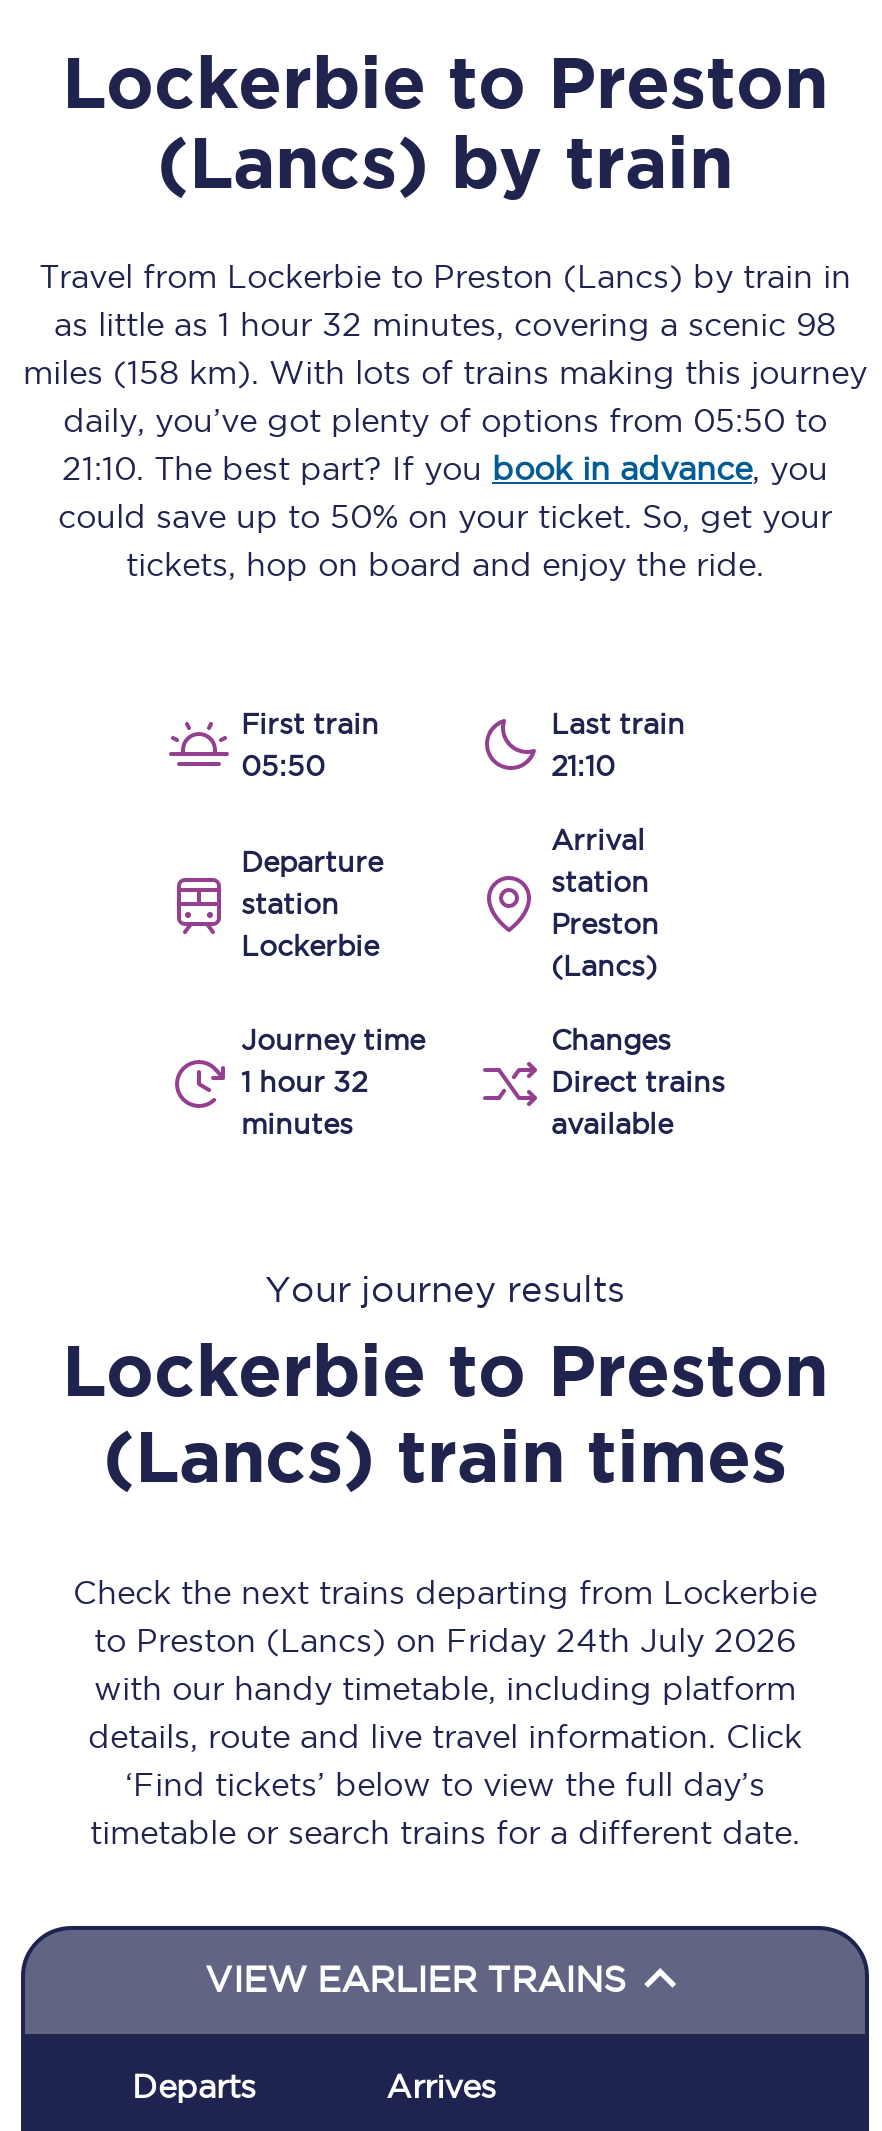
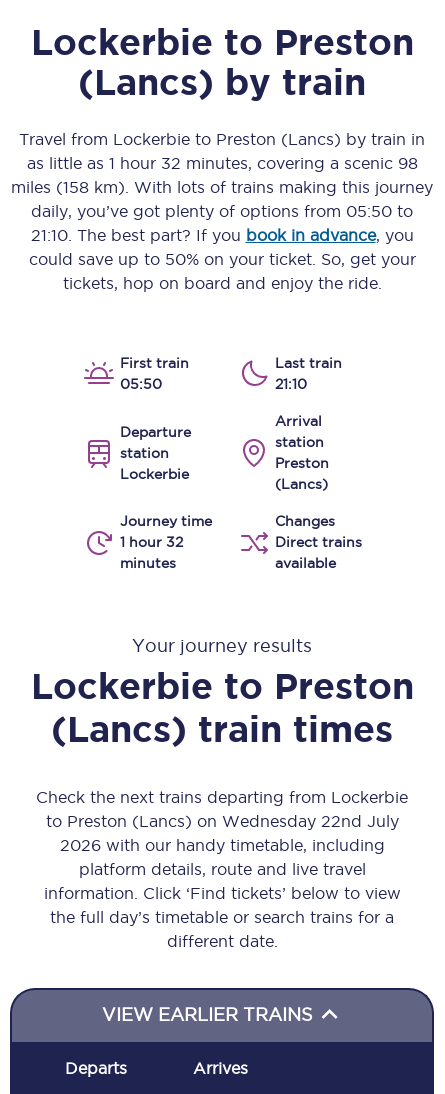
[88,1622,802,1850] to Preston (Lancs) on Friday 24th July 2026 | with our handy timetable, including platform | details, route and live travel information. Click | ‘Find tickets’ below to view the full day’s | timetable or search trains for a different date. -> [43,812,400,950] to Preston (Lancs) on Wednesday 22nd July | 2026 with our handy timetable, including | platform details, route and live travel | information. Click ‘Find tickets’ below to view | the full day’s timetable or search trains for a | different date.

